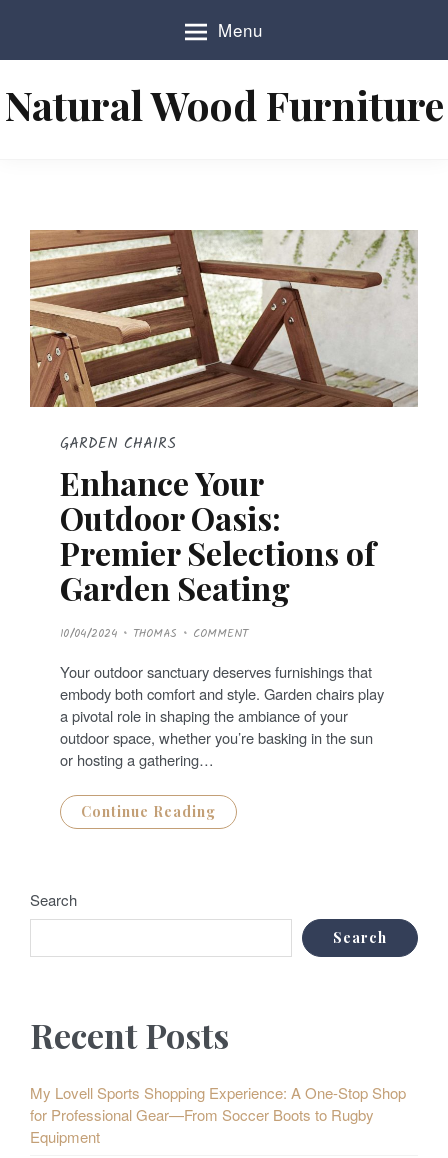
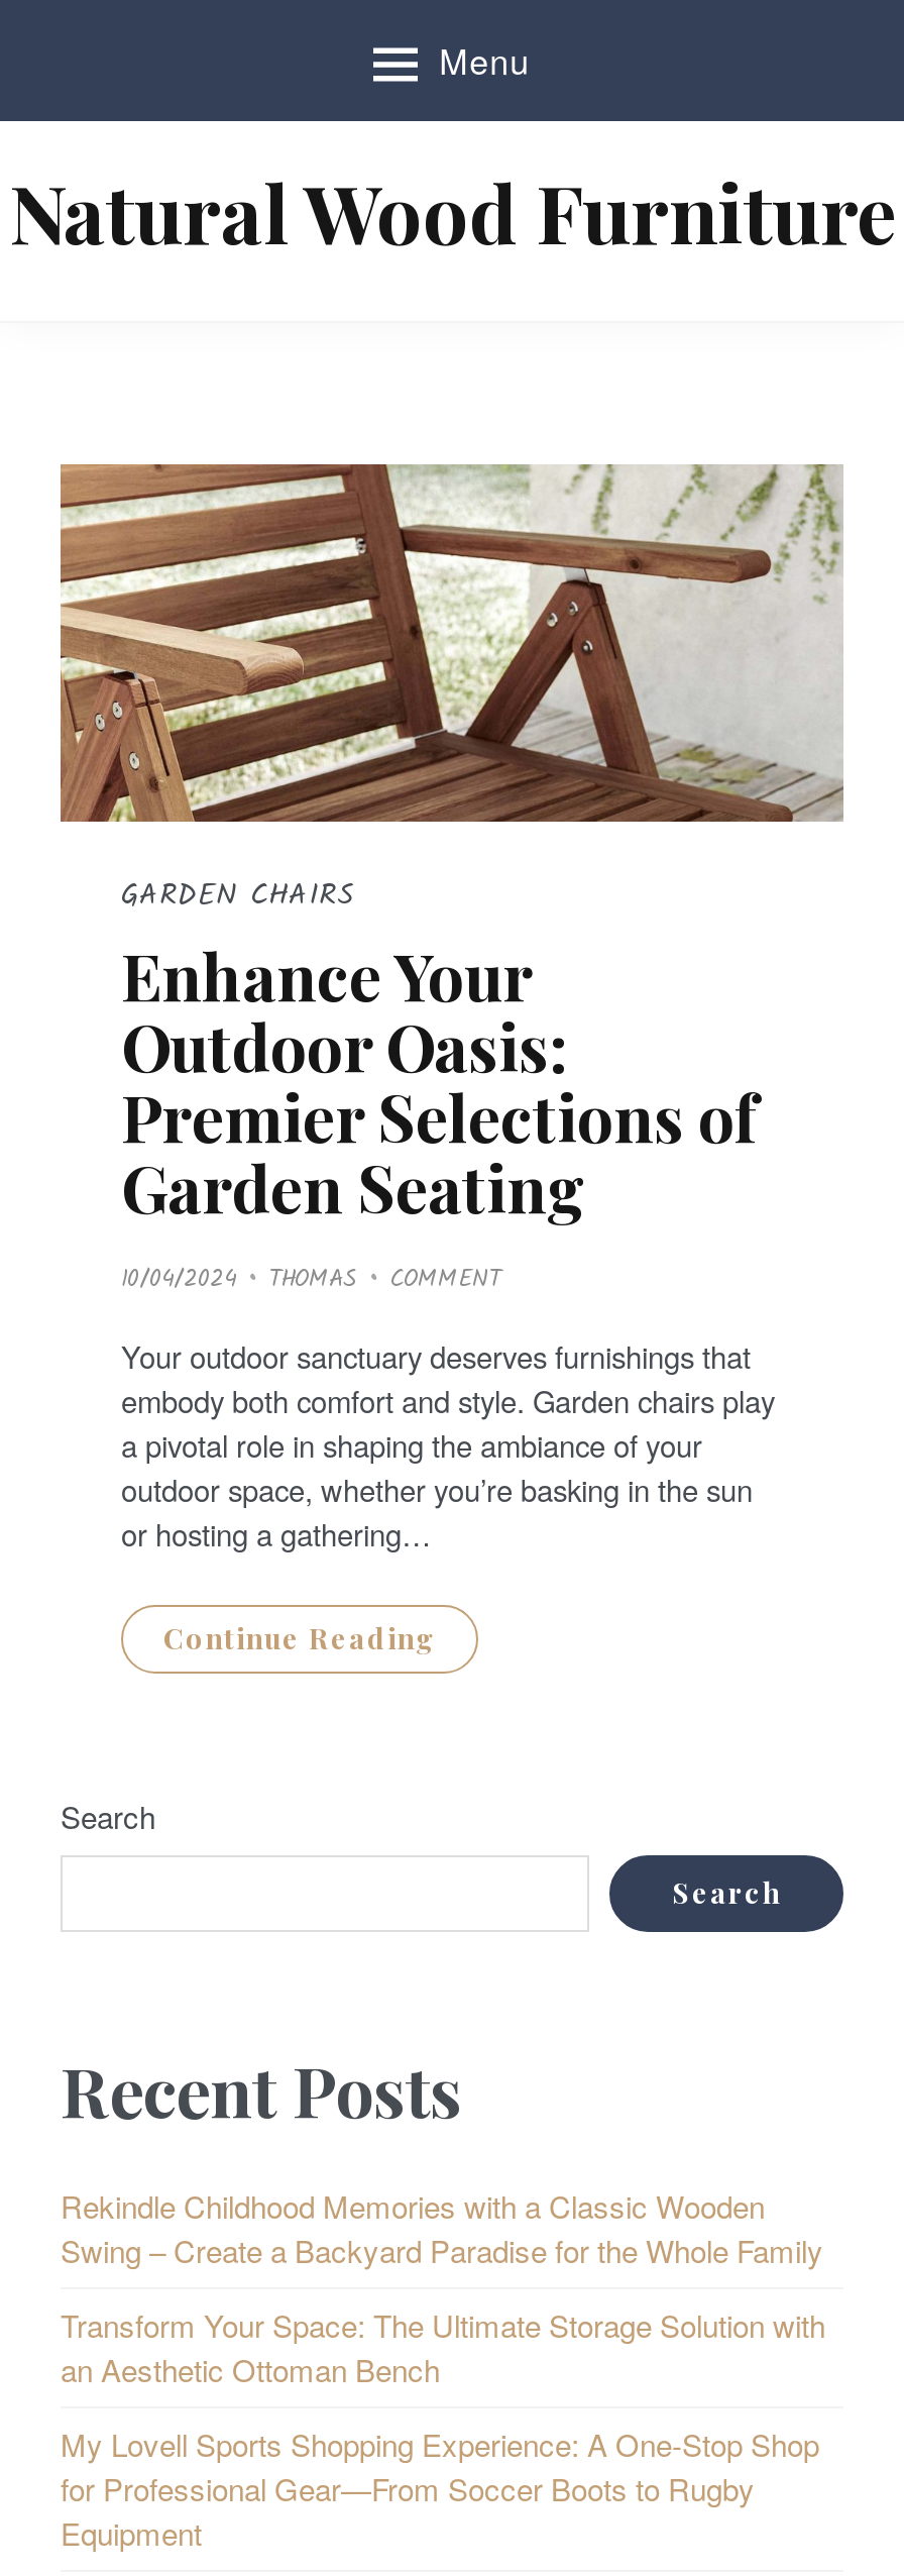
none -> [61,2184,825,2390] Rekindle Childhood Memories with a Classic Wooden | Swing – Create a Backyard Paradise for the Whole Family | Transform Your Space: The Ultimate Storage Solution with | an Aesthetic Ottoman Bench

